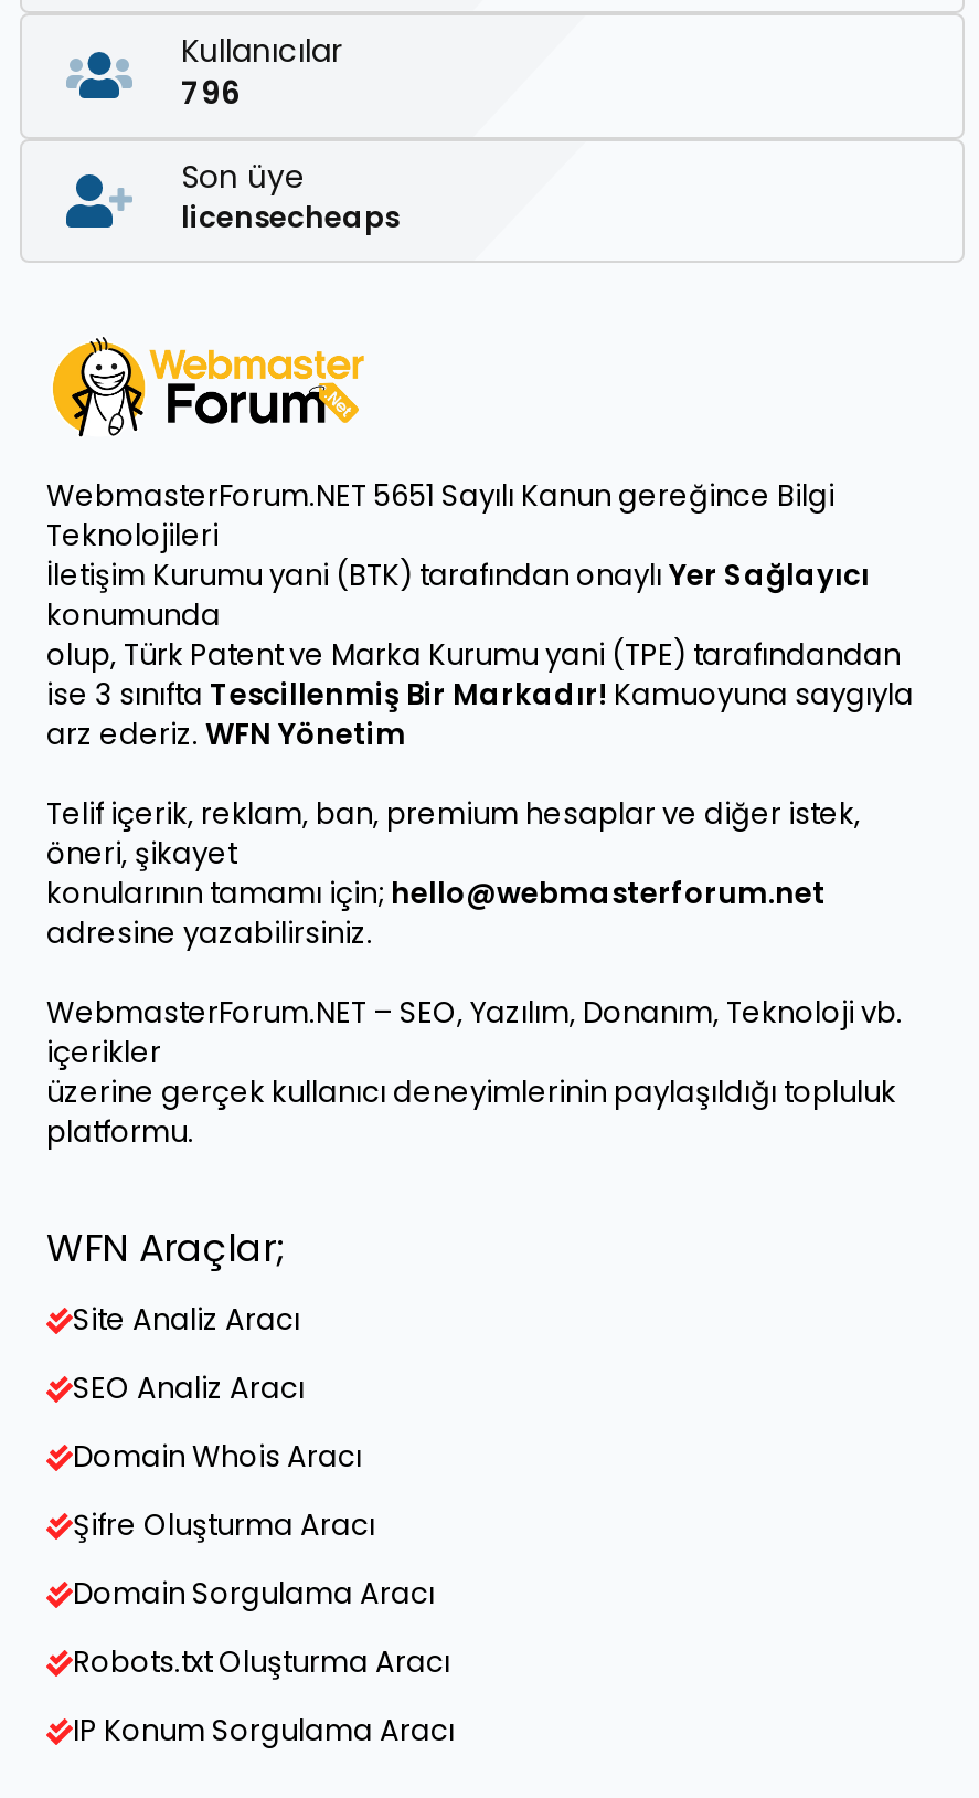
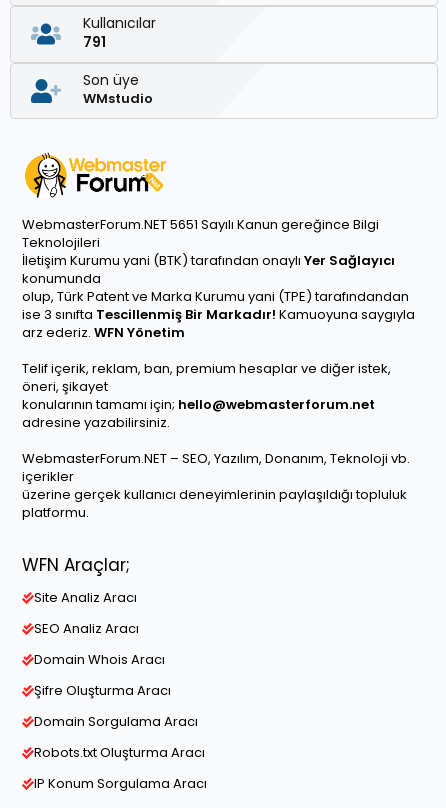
[181,71,241,115] 796 -> [83,32,106,52] 791
[181,197,400,239] licensecheaps -> [83,89,153,108] WMstudio

